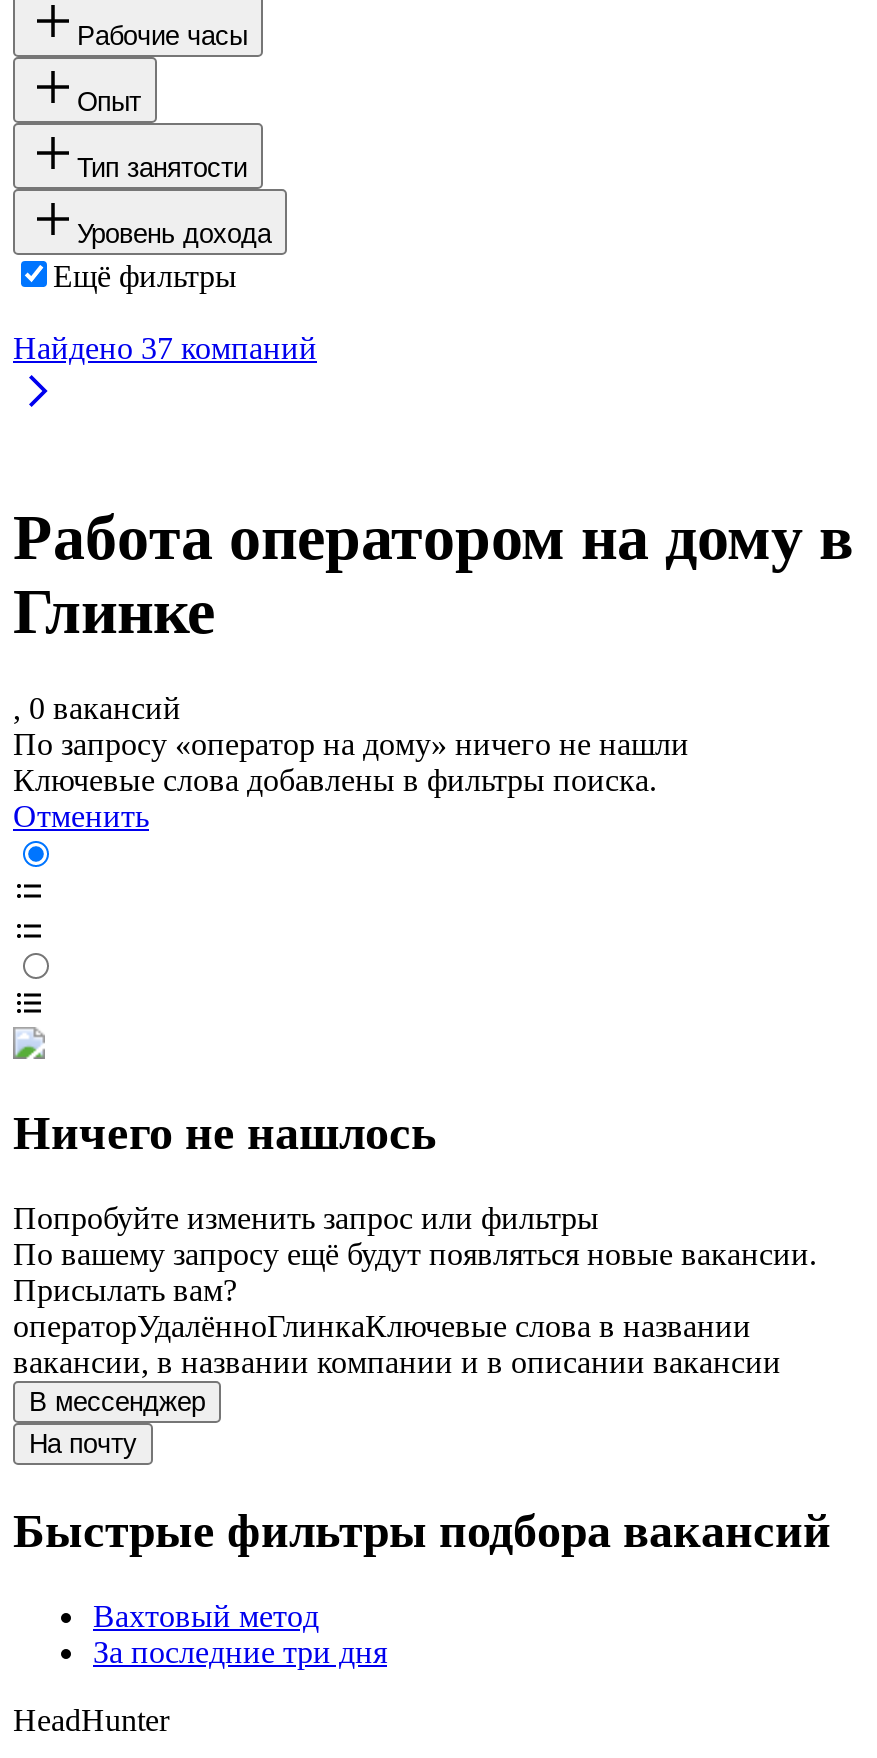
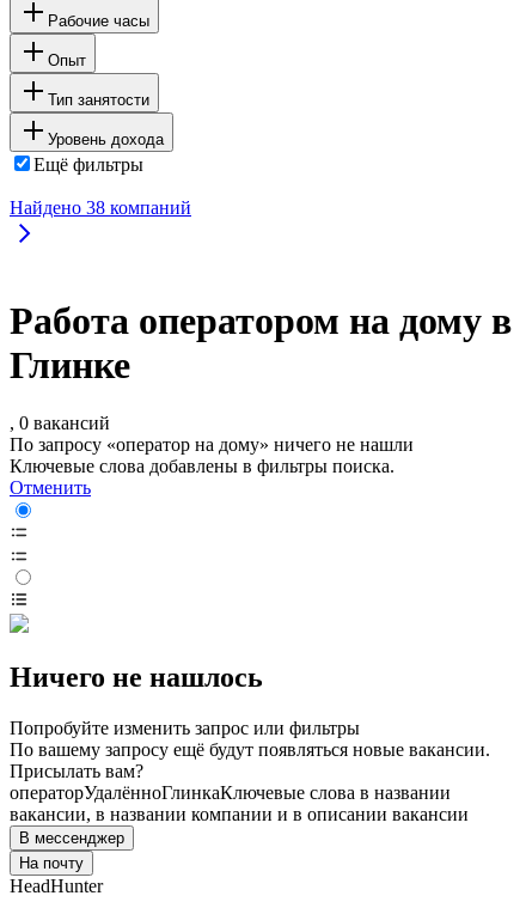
[13,330,317,364] Найдено 37 компаний -> [10,197,191,217] Найдено 38 компаний
[13,1505,831,1669] Быстрые фильтры подбора вакансий | Вахтовый метод | За последние три дня -> none

